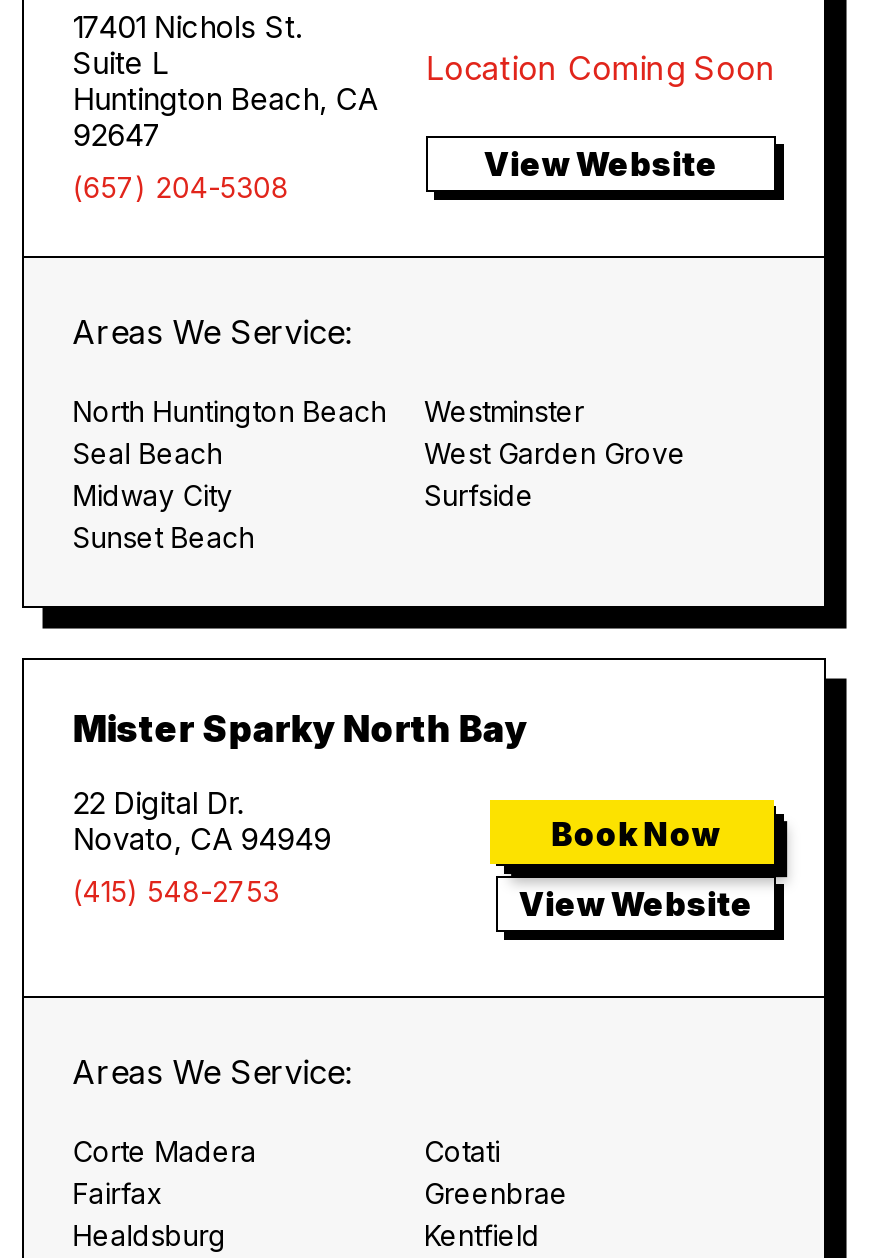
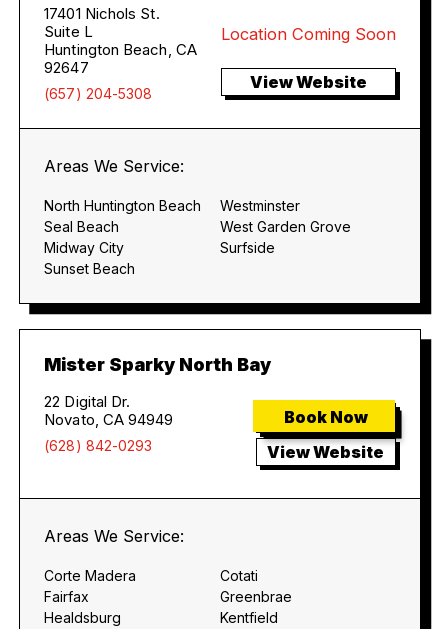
[72,875,279,909] (415) 548-2753 -> [44,437,152,454] (628) 842-0293

